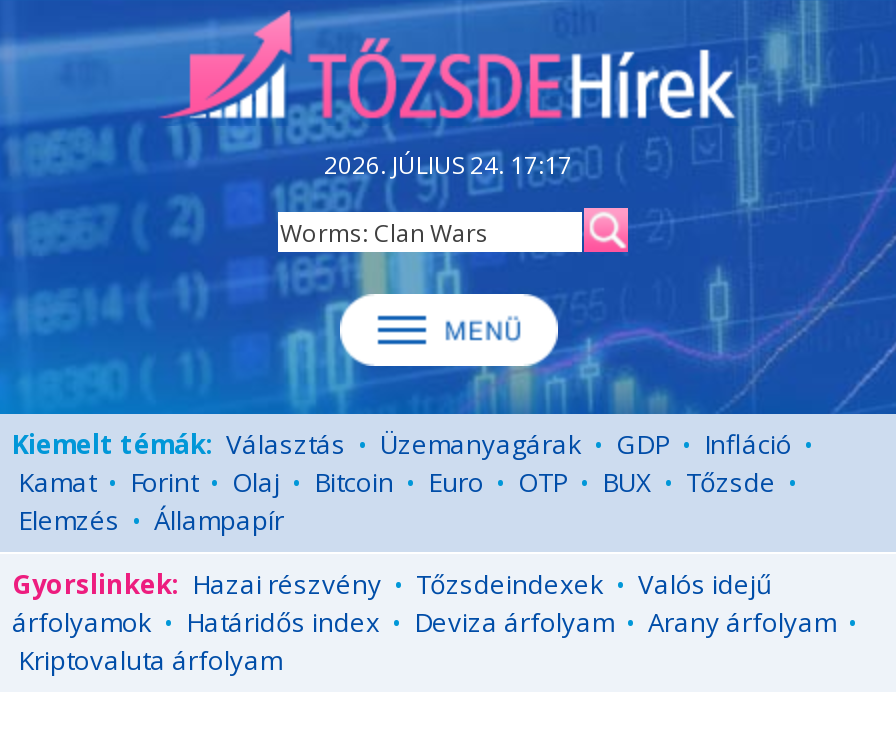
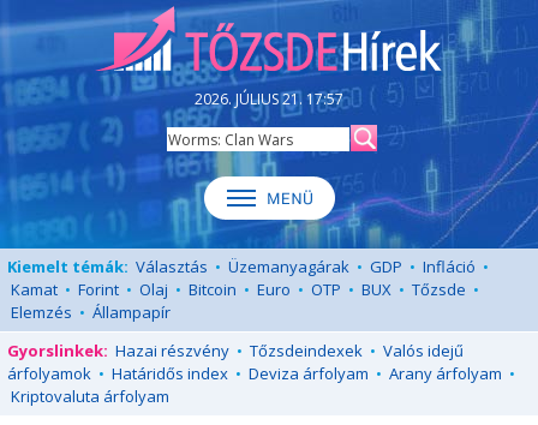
[324,148,572,182] 2026. JÚLIUS 24. 17:17 -> [195,89,343,109] 2026. JÚLIUS 21. 17:57

